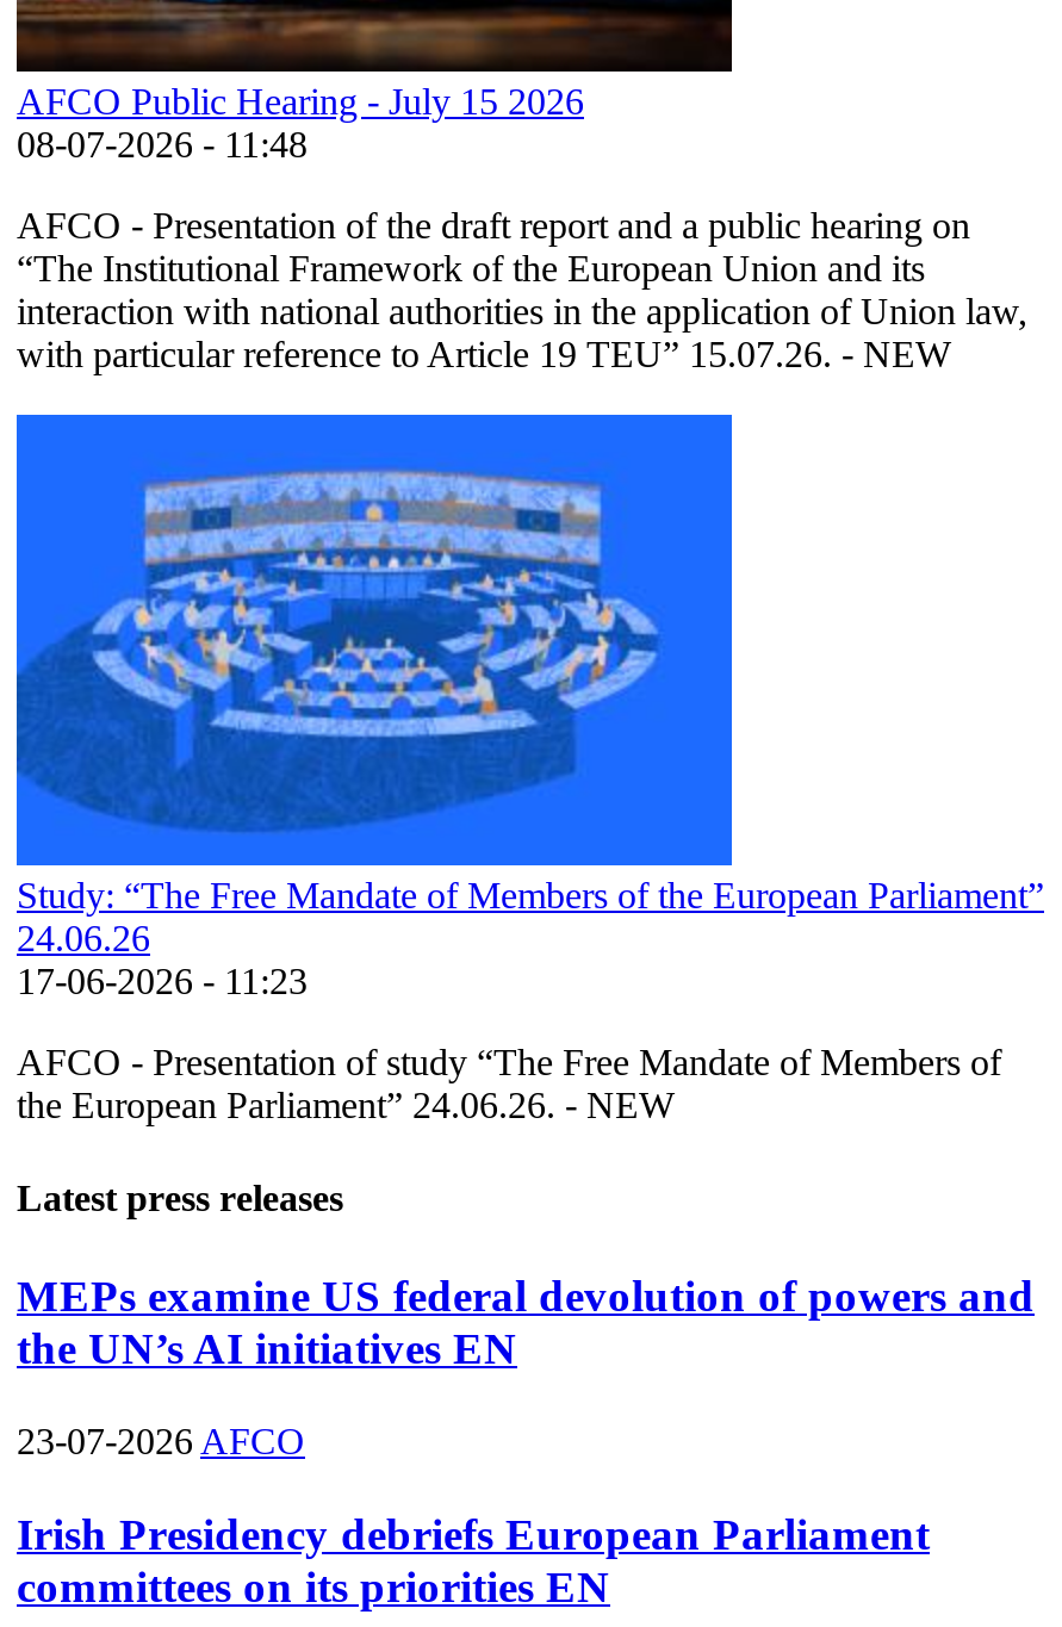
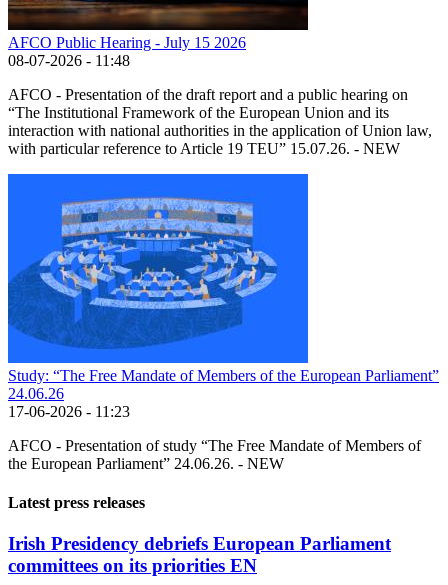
[17,1271,1035,1461] MEPs examine US federal devolution of powers and | the UN’s AI initiatives EN | 23-07-2026 AFCO -> none

